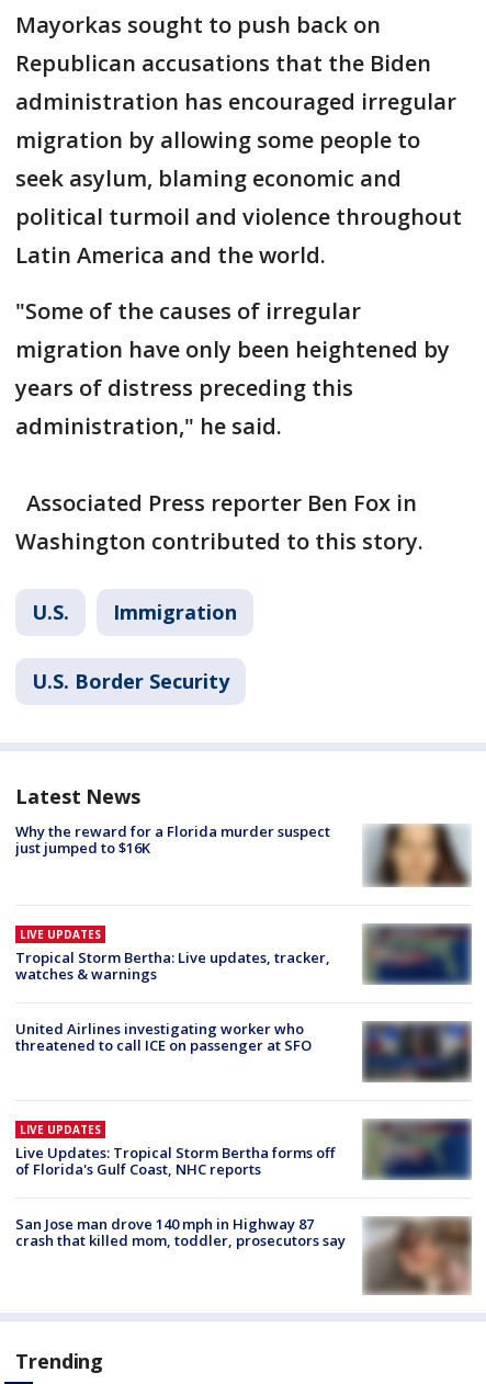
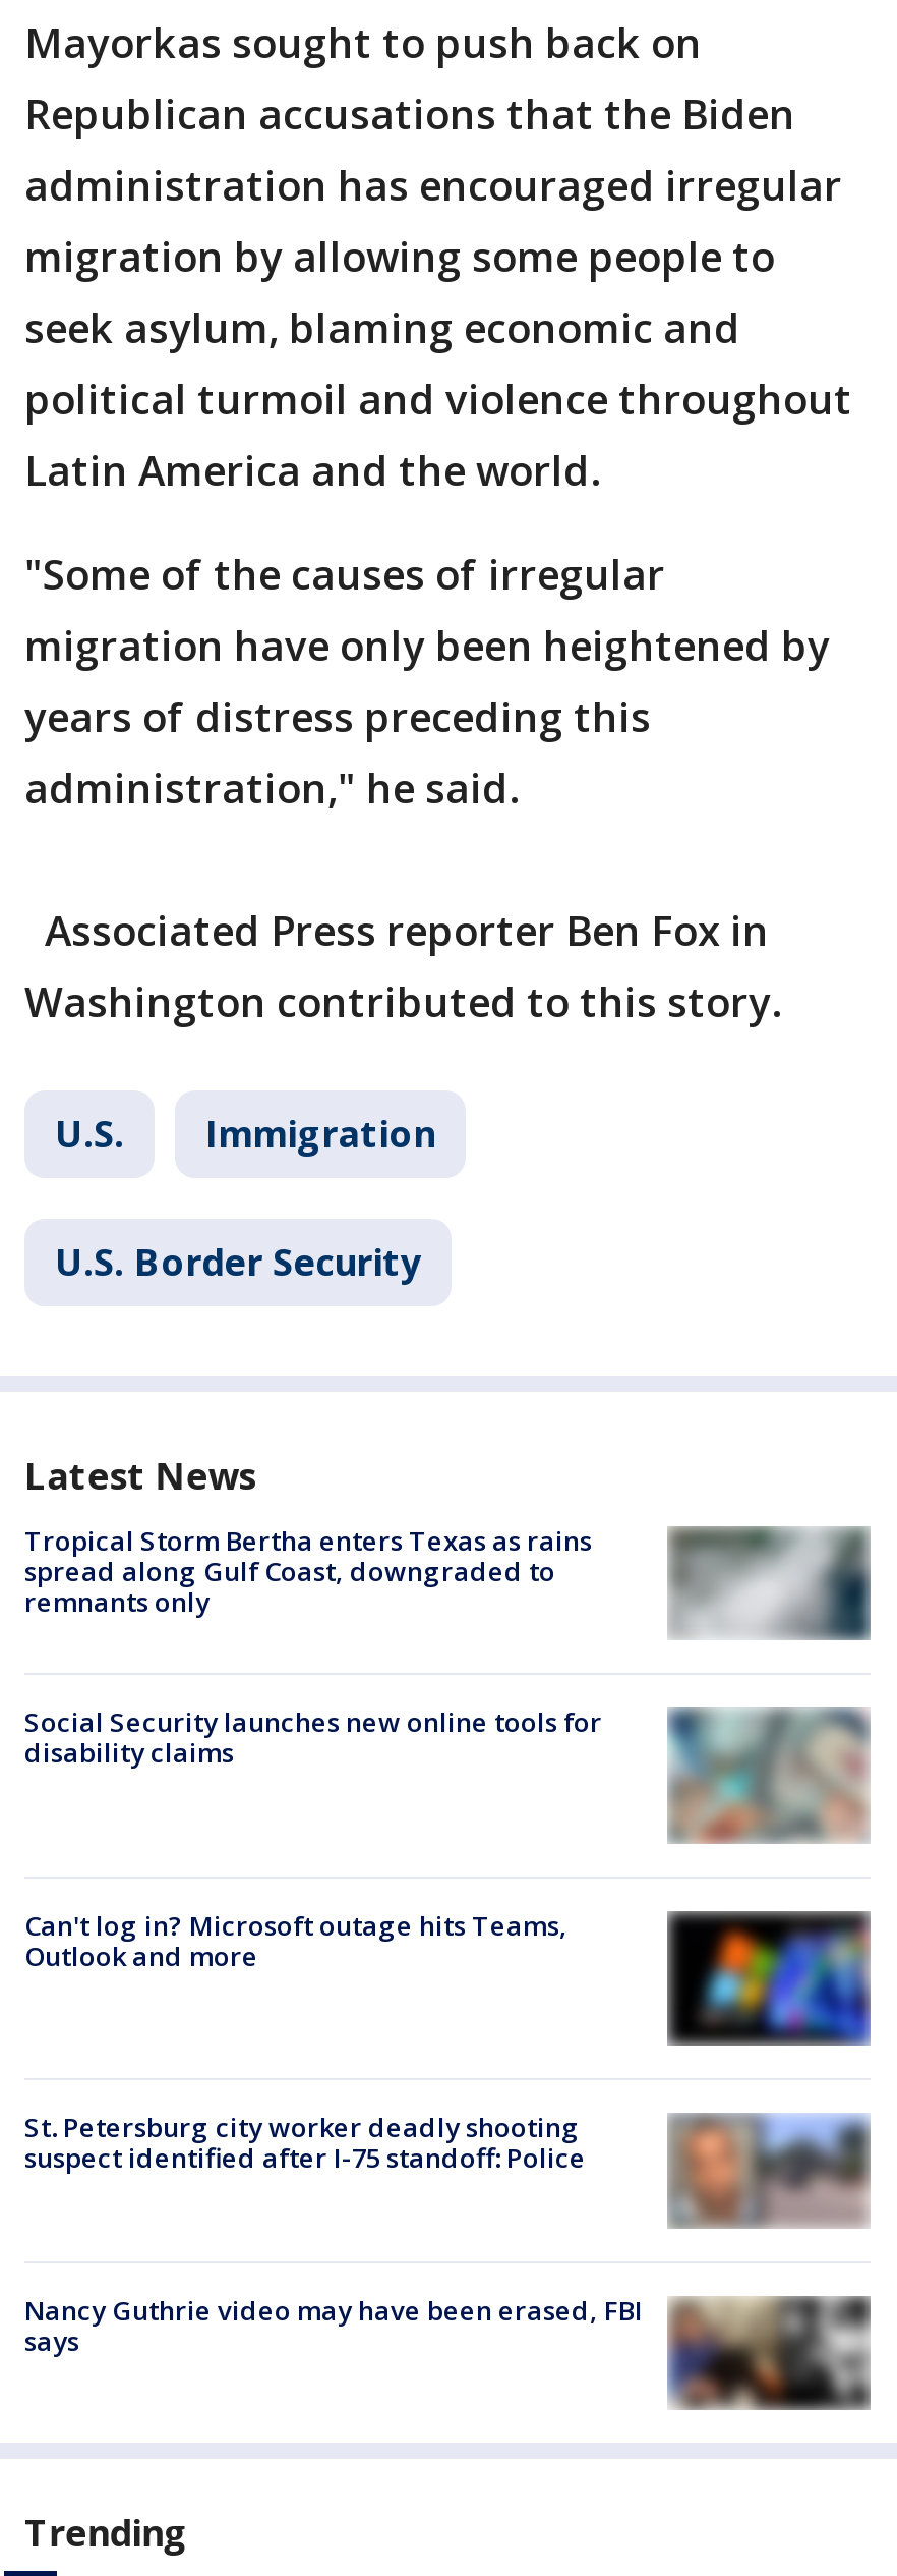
[15,822,471,888] [image] | Why the reward for a Florida murder suspect | just jumped to $16K -> [24,1523,871,1644] [image] | Tropical Storm Bertha enters Texas as rains | spread along Gulf Coast, downgraded to | remnants only
[15,921,472,990] [image] | LIVE UPDATES | Tropical Storm Bertha: Live updates, tracker, | watches & warnings -> [24,1704,871,1846] [image] | Social Security launches new online tools for | disability claims
[15,1019,312,1055] United Airlines investigating worker who | threatened to call ICE on passenger at SFO -> [24,1906,567,1974] Can't log in? Microsoft outage hits Teams, | Outlook and more
[362,1020,472,1099] [image] -> [665,1901,873,2048] [image]
[15,1118,473,1198] [image] | LIVE UPDATES | Live Updates: Tropical Storm Bertha forms off | of Florida's Gulf Coast, NHC reports -> [24,2082,871,2229] [image] | St. Petersburg city worker deadly shooting | suspect identified after I-75 standoff: Police
[15,1214,473,1295] [image] | San Jose man drove 140 mph in Highway 87 | crash that killed mom, toddler, prosecutors say -> [24,2263,871,2410] [image] | Nancy Guthrie video may have been erased, FBI | says

